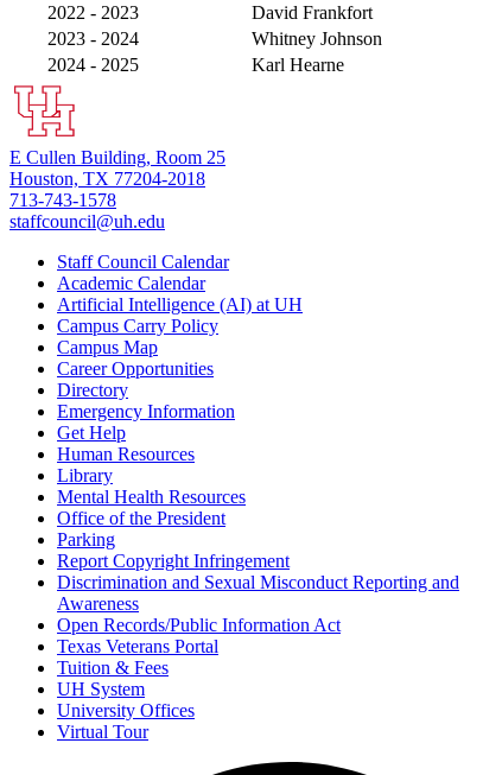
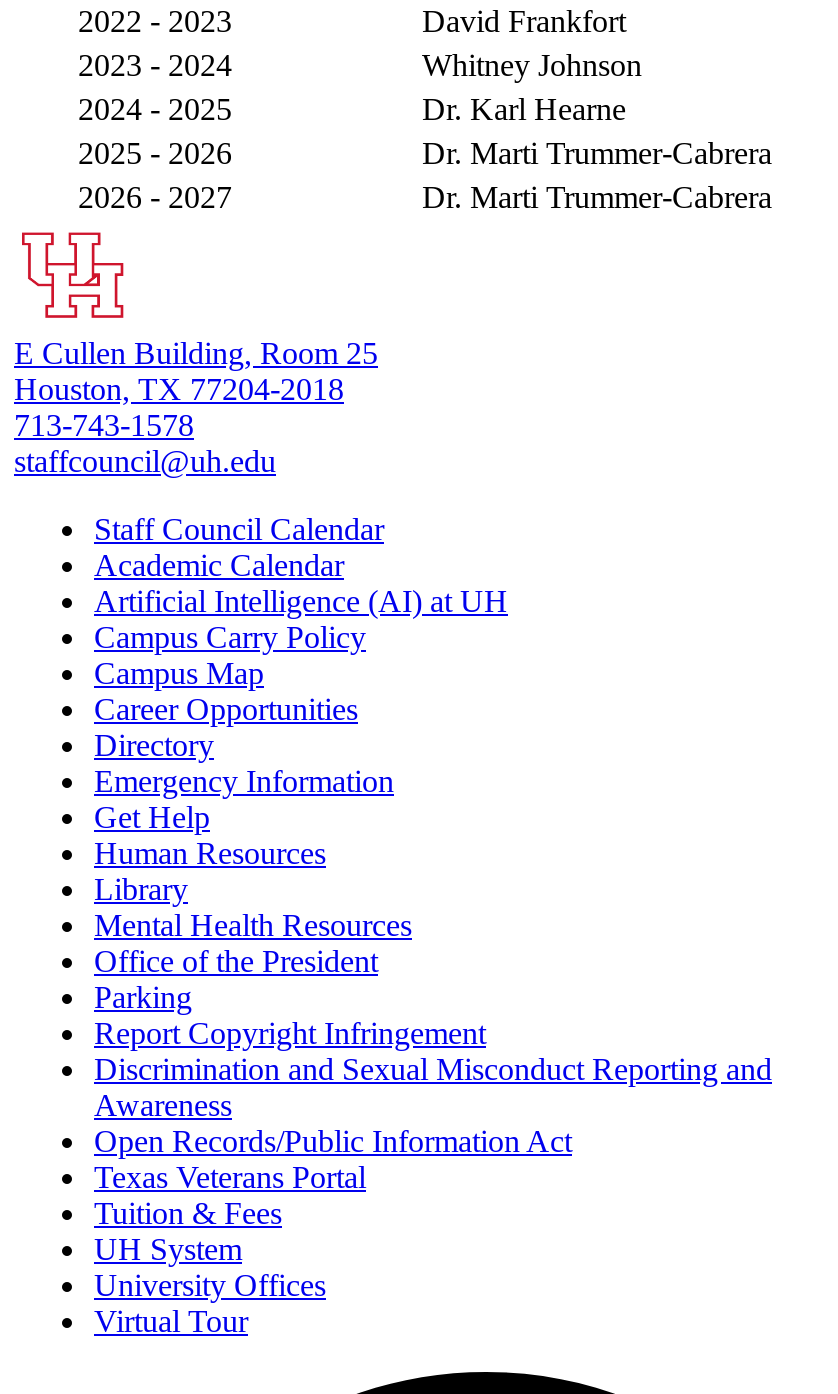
[252,55,344,75] Karl Hearne -> [78,93,772,215] Dr. Karl Hearne | 2025 - 2026 | Dr. Marti Trummer-Cabrera | 2026 - 2027 | Dr. Marti Trummer-Cabrera

